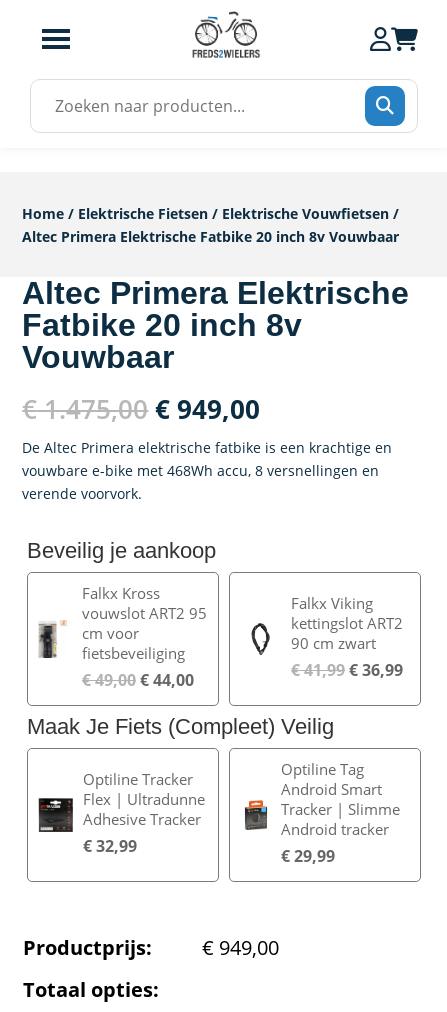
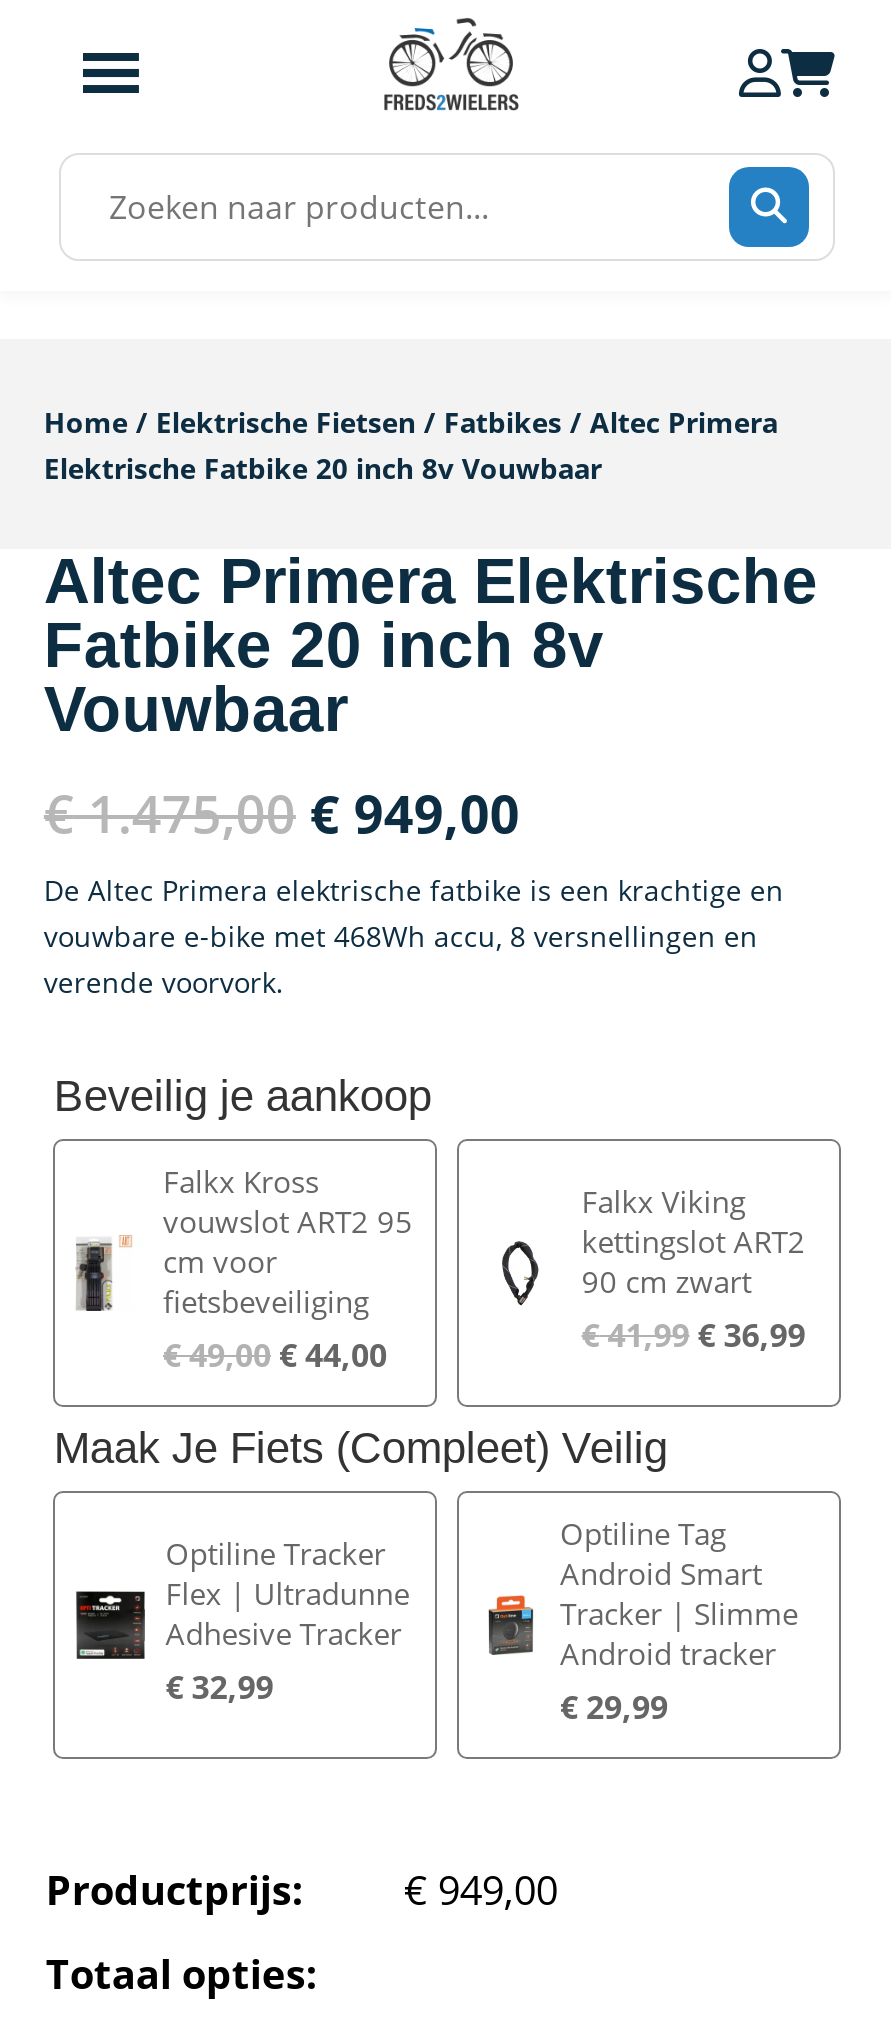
[22,204,399,246] Home / Elektrische Fietsen / Elektrische Vouwfietsen / | Altec Primera Elektrische Fatbike 20 inch 8v Vouwbaar -> [44,403,778,487] Home / Elektrische Fietsen / Fatbikes / Altec Primera | Elektrische Fatbike 20 inch 8v Vouwbaar

